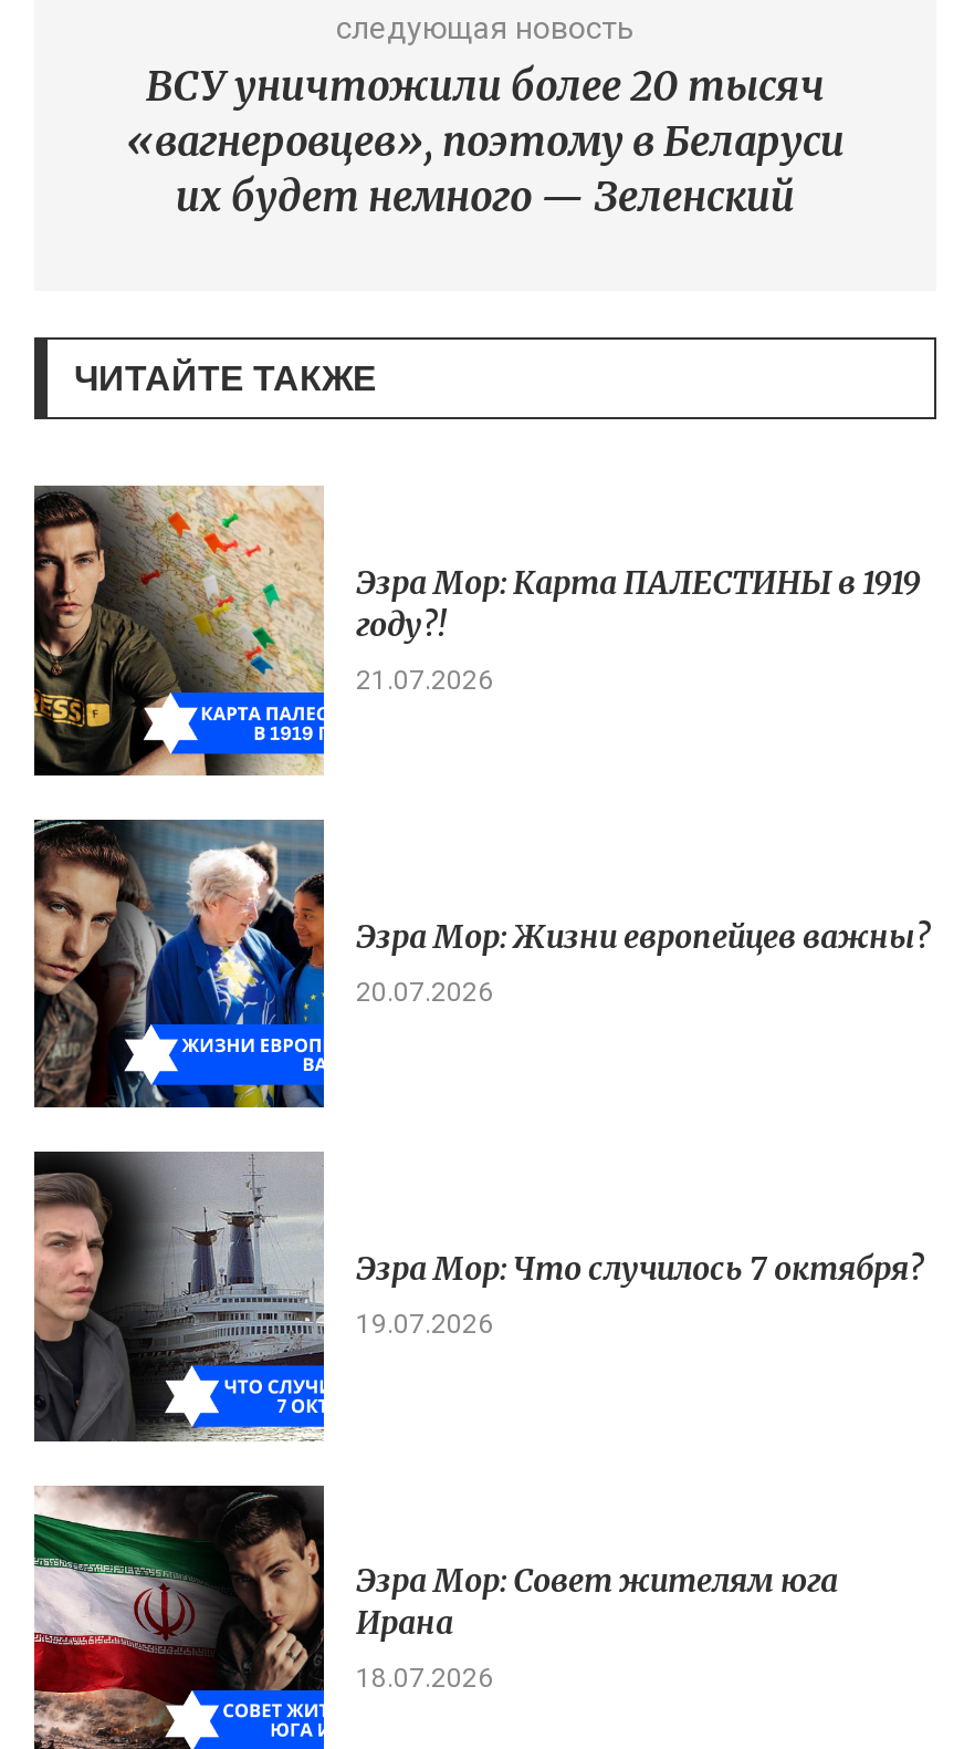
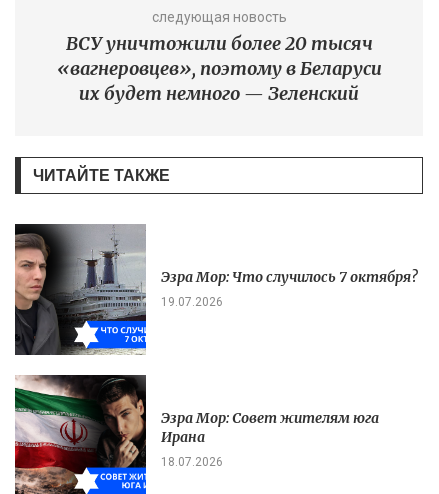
[32,486,920,778] [image] | Эзра Мор: Карта ПАЛЕСТИНЫ в 1919 | году?! | 21.07.2026 -> none
[32,818,931,1110] [image] | Эзра Мор: Жизни европейцев важны? | 20.07.2026 -> none

